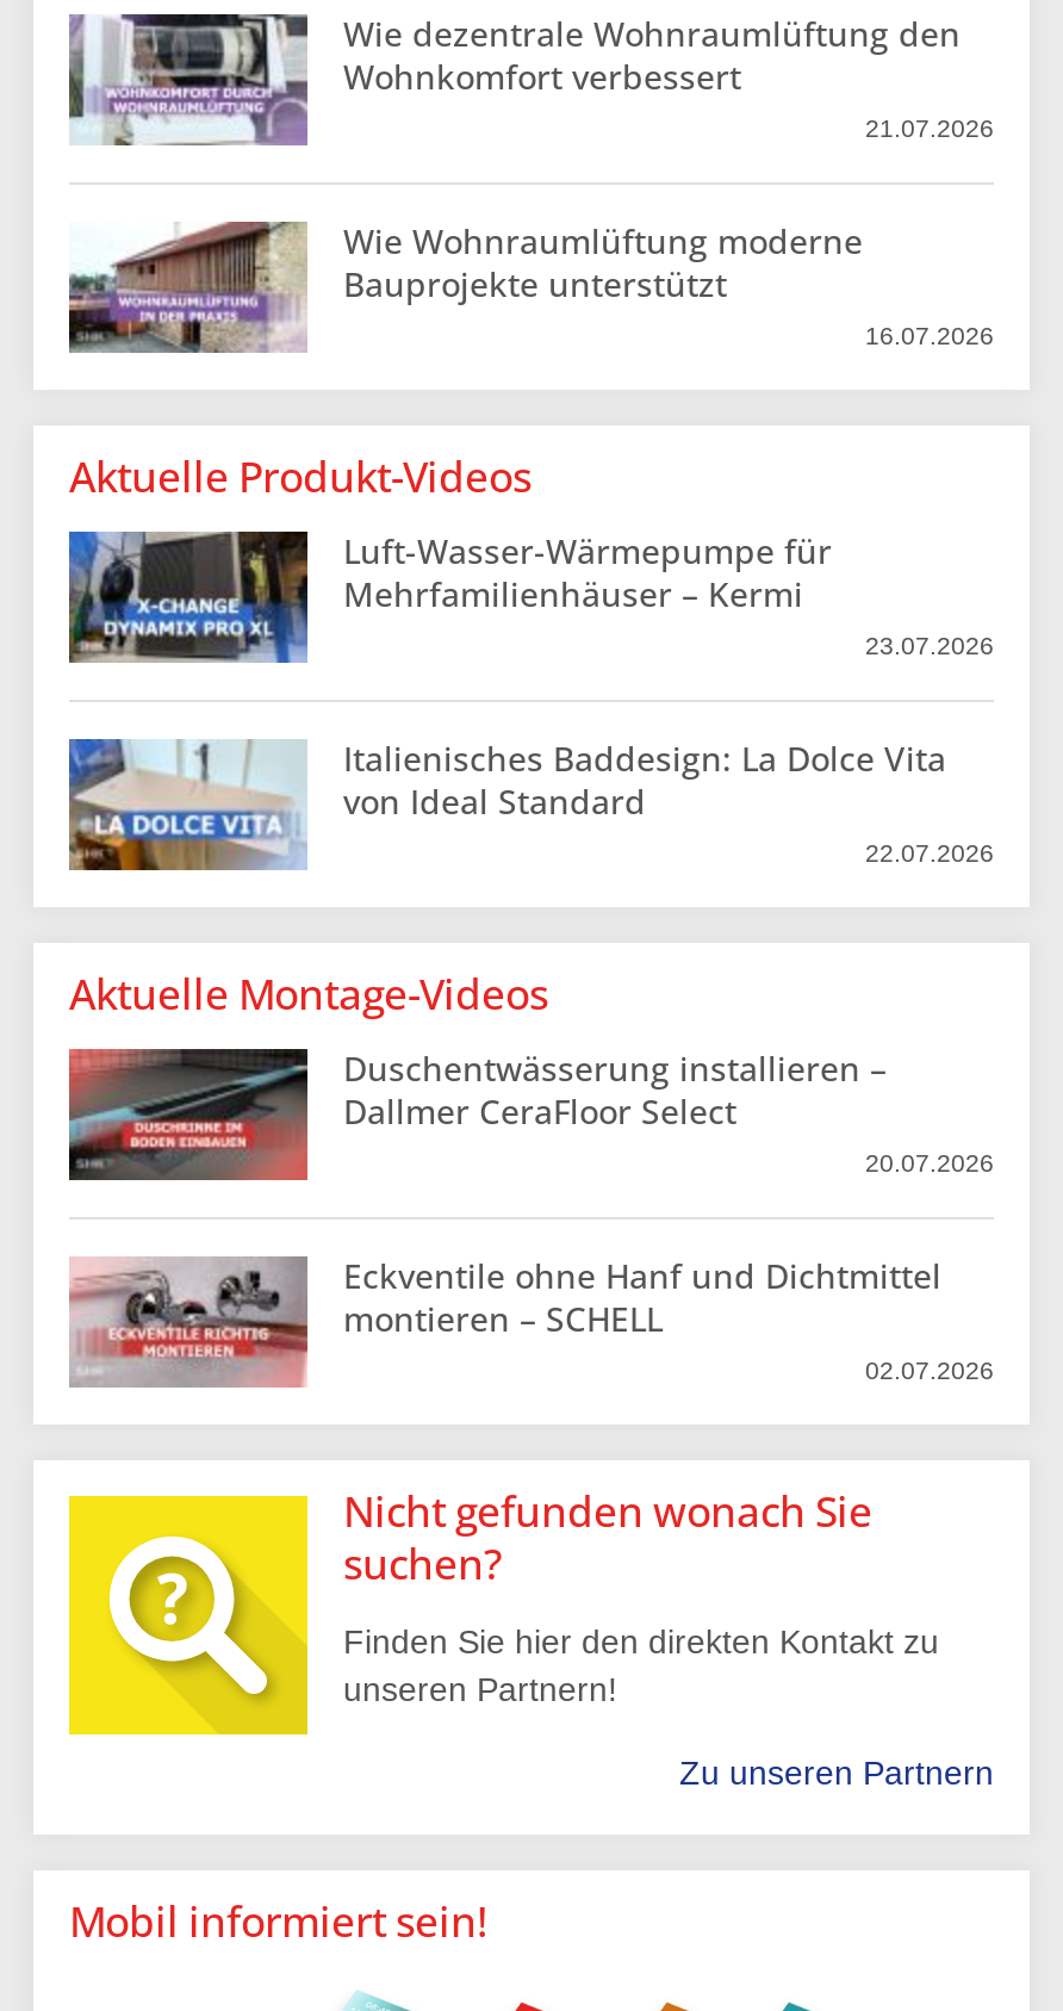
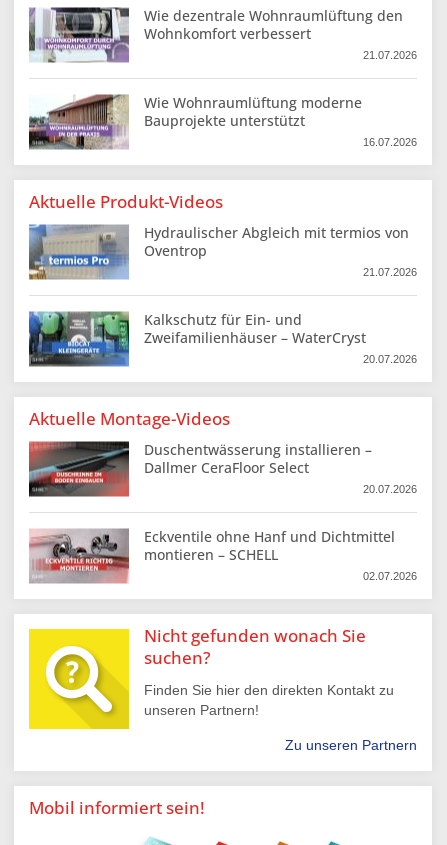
[69,529,994,664] [image] | Luft-Wasser-Wärmepumpe für | Mehrfamilienhäuser – Kermi | 23.07.2026 -> [29,223,417,280] [image] | Hydraulischer Abgleich mit termios von | Oventrop | 21.07.2026
[67,736,994,871] [image] | Italienisches Baddesign: La Dolce Vita | von Ideal Standard | 22.07.2026 -> [28,310,417,367] [image] | Kalkschutz für Ein- und | Zweifamilienhäuser – WaterCryst | 20.07.2026

